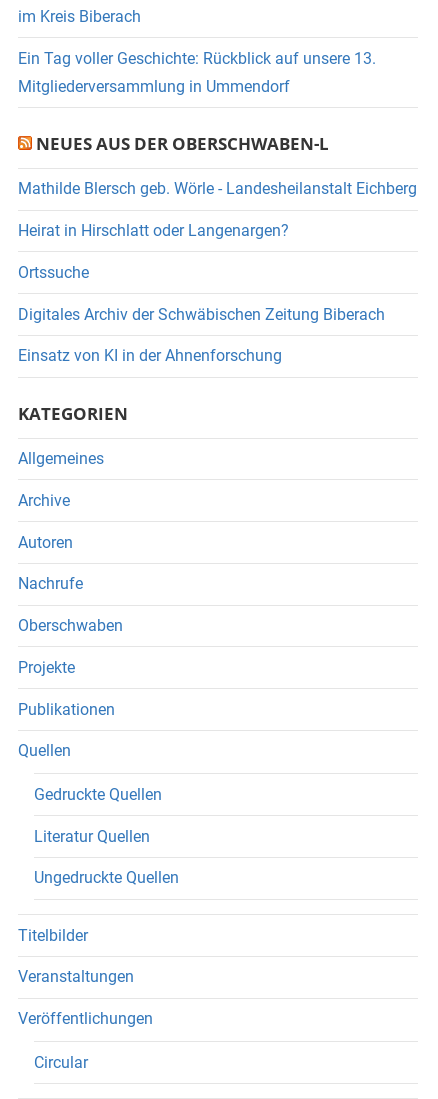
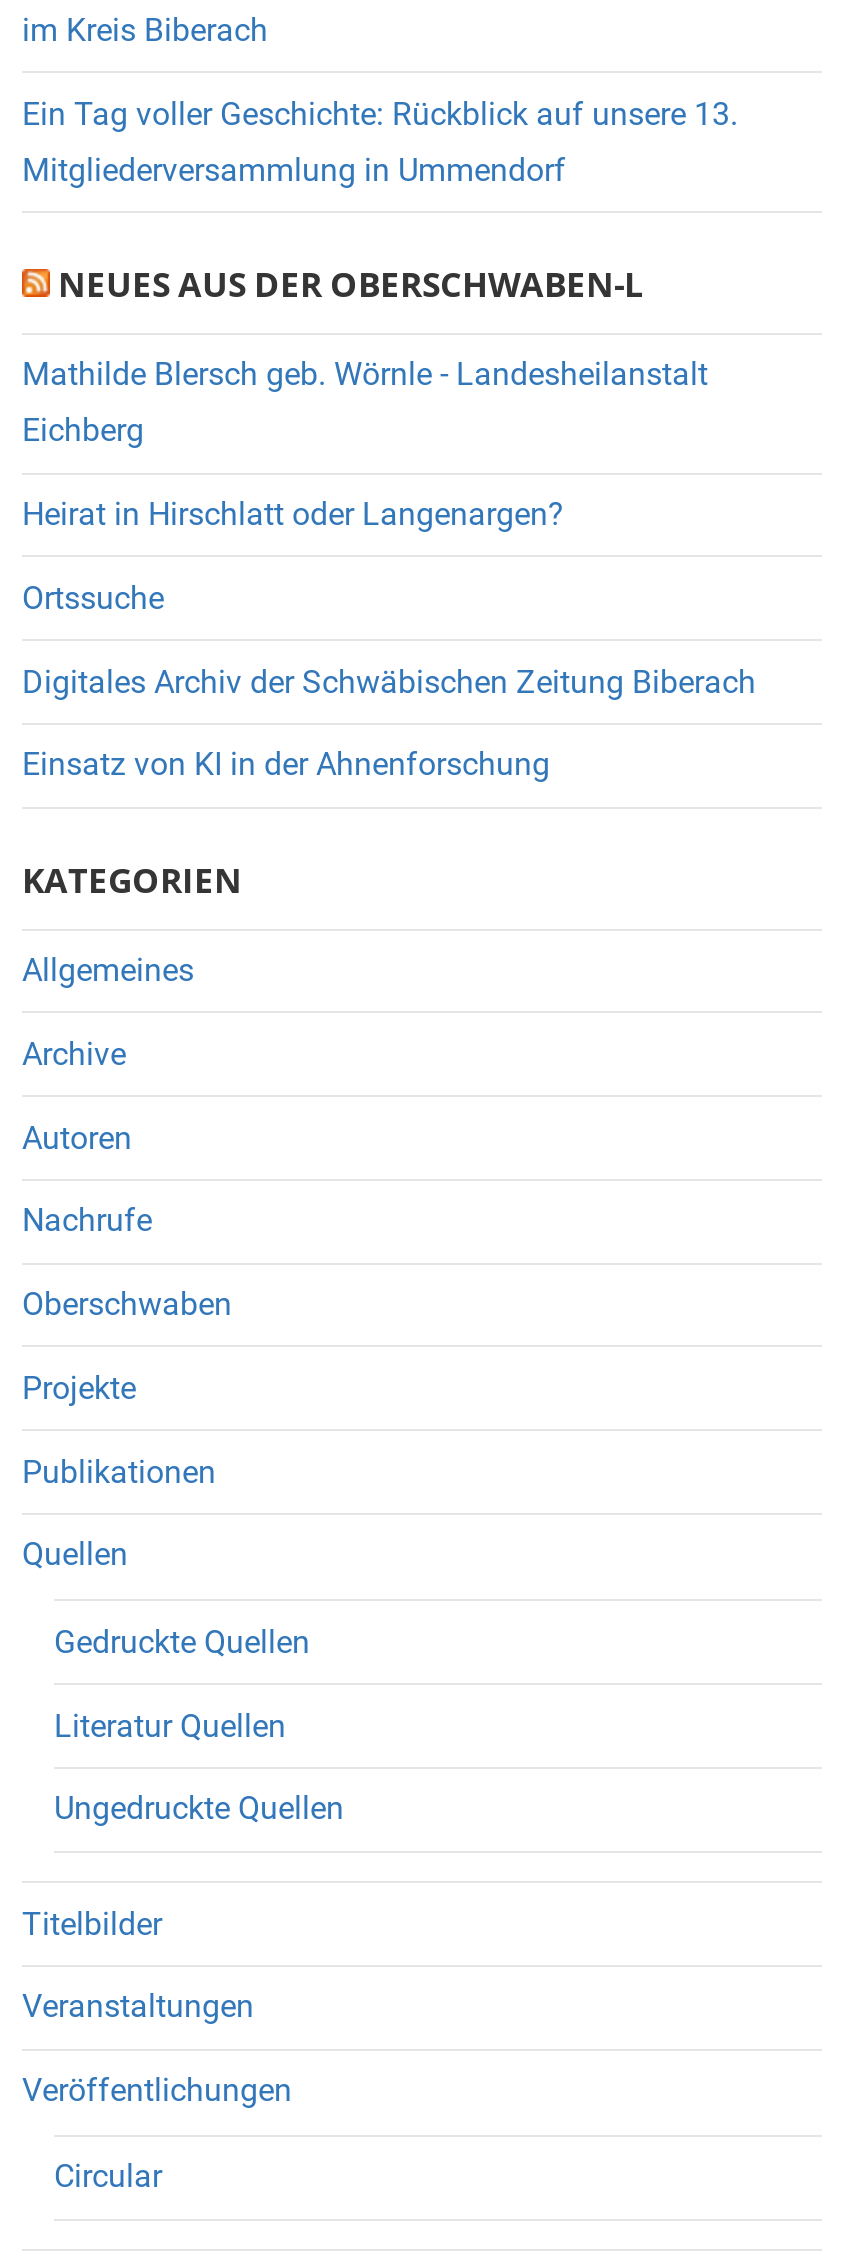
[18,179,417,198] Mathilde Blersch geb. Wörle - Landesheilanstalt Eichberg -> [22,356,708,450] Mathilde Blersch geb. Wörnle - Landesheilanstalt | Eichberg

